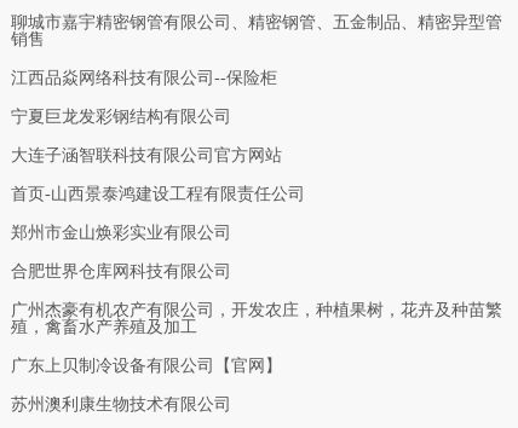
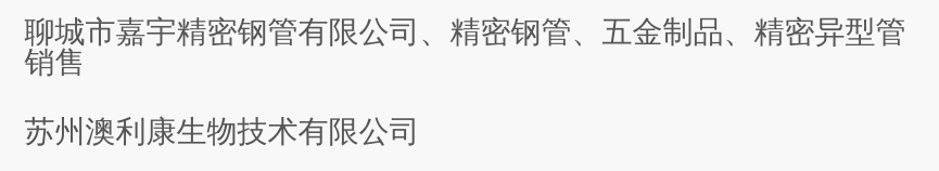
[11,69,503,375] 江西品焱网络科技有限公司--保险柜 | 宁夏巨龙发彩钢结构有限公司 | 大连子涵智联科技有限公司官方网站 | 首页-山西景泰鸿建设工程有限责任公司 | 郑州市金山焕彩实业有限公司 | 合肥世界仓库网科技有限公司 | 广州杰豪有机农产有限公司，开发农庄，种植果树，花卉及种苗繁 | 殖，禽畜水产养殖及加工 | 广东上贝制冷设备有限公司【官网】 -> none

